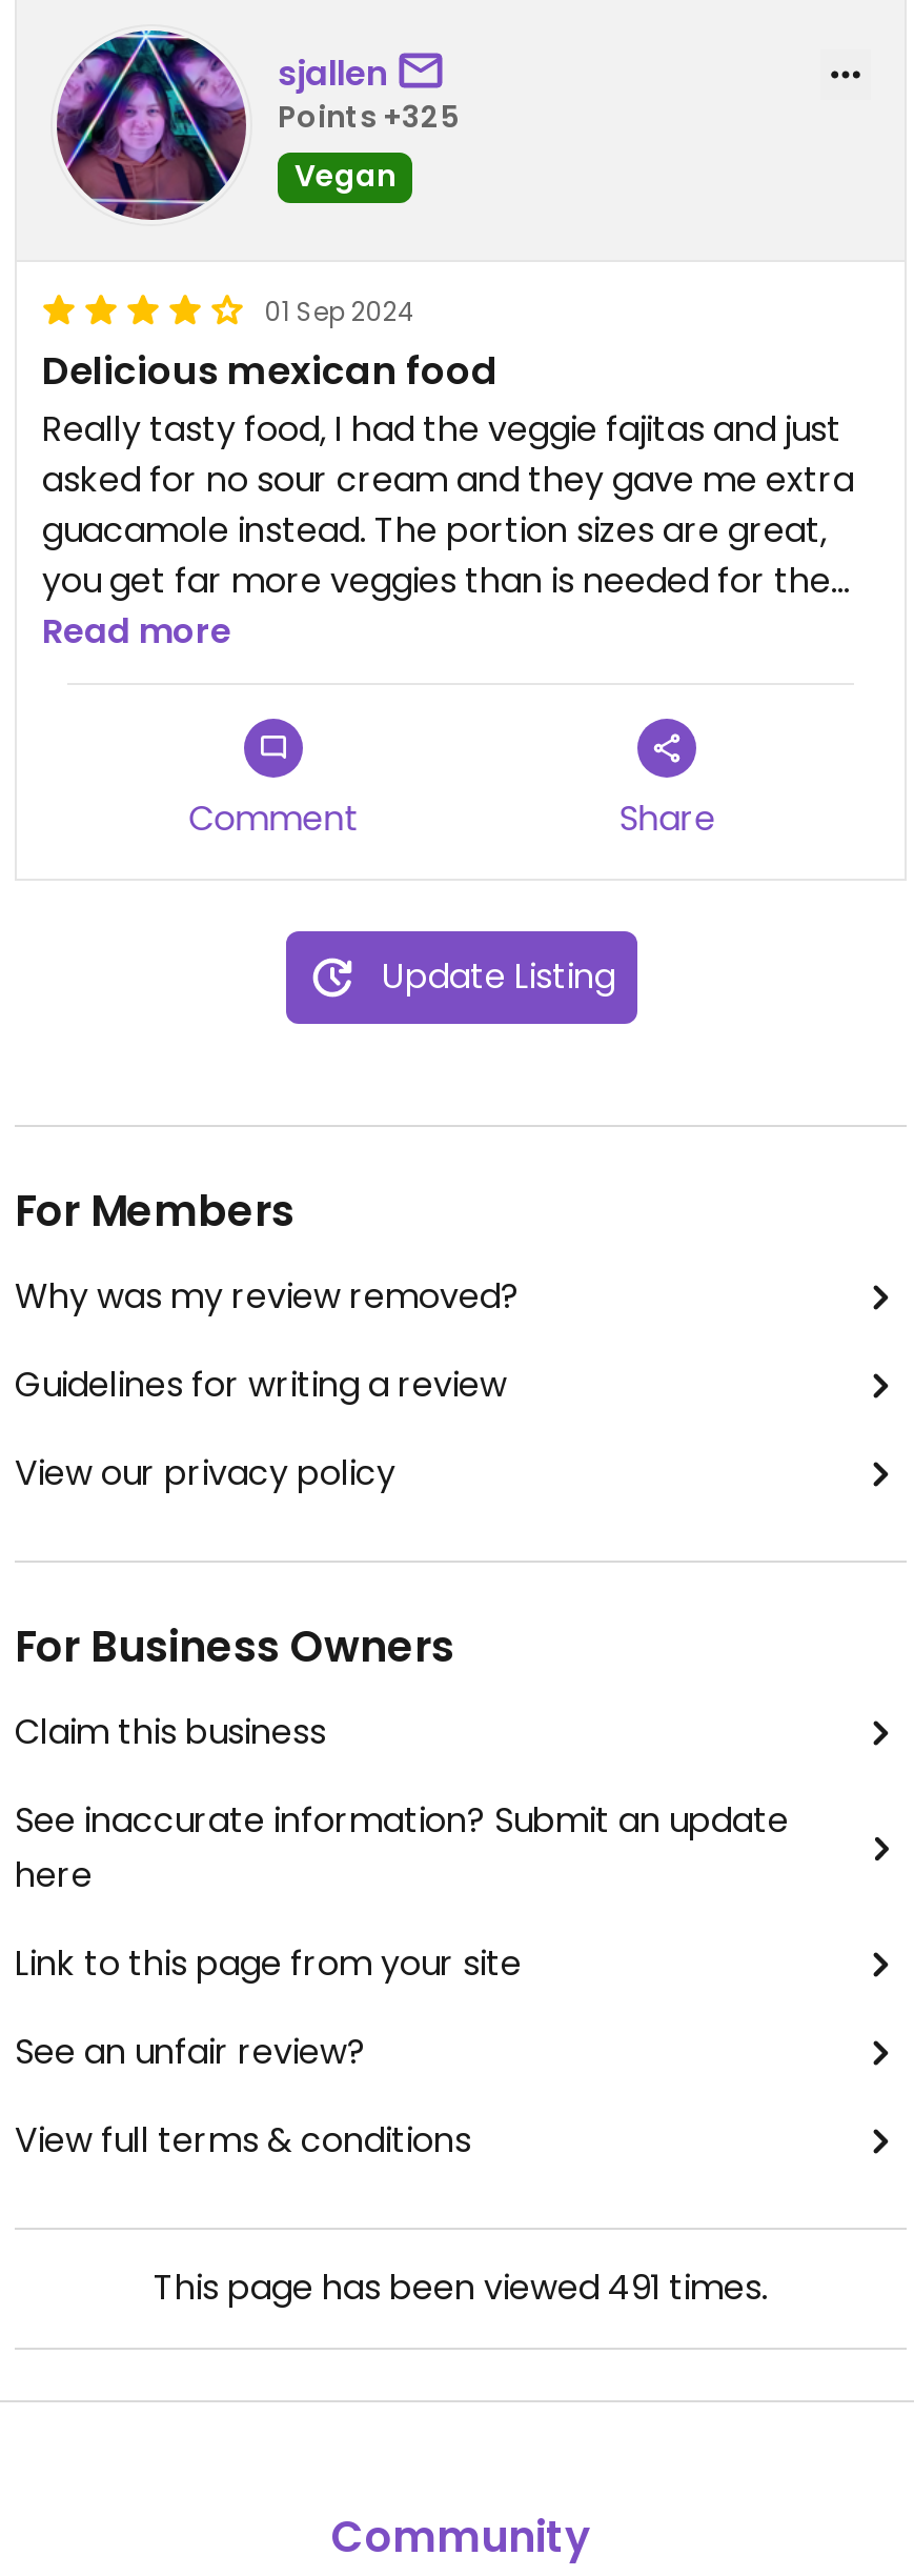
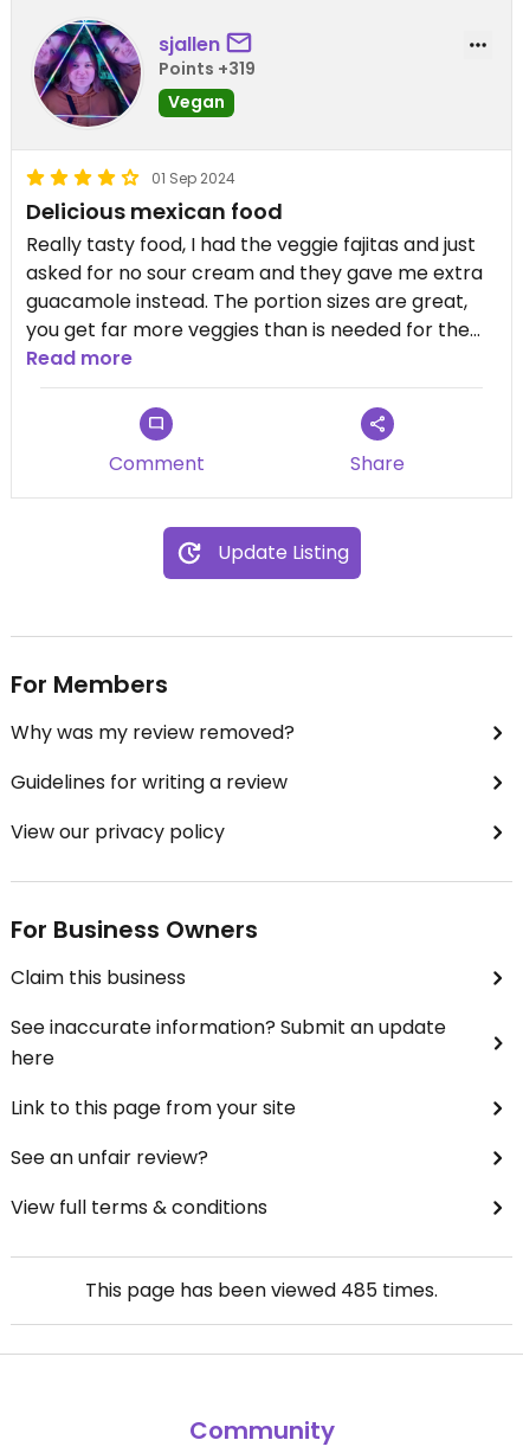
[278,95,459,137] Points +325 -> [159,56,256,80] Points +319
[154,2263,768,2312] This page has been viewed 491 times. -> [85,1277,438,1304] This page has been viewed 485 times.

